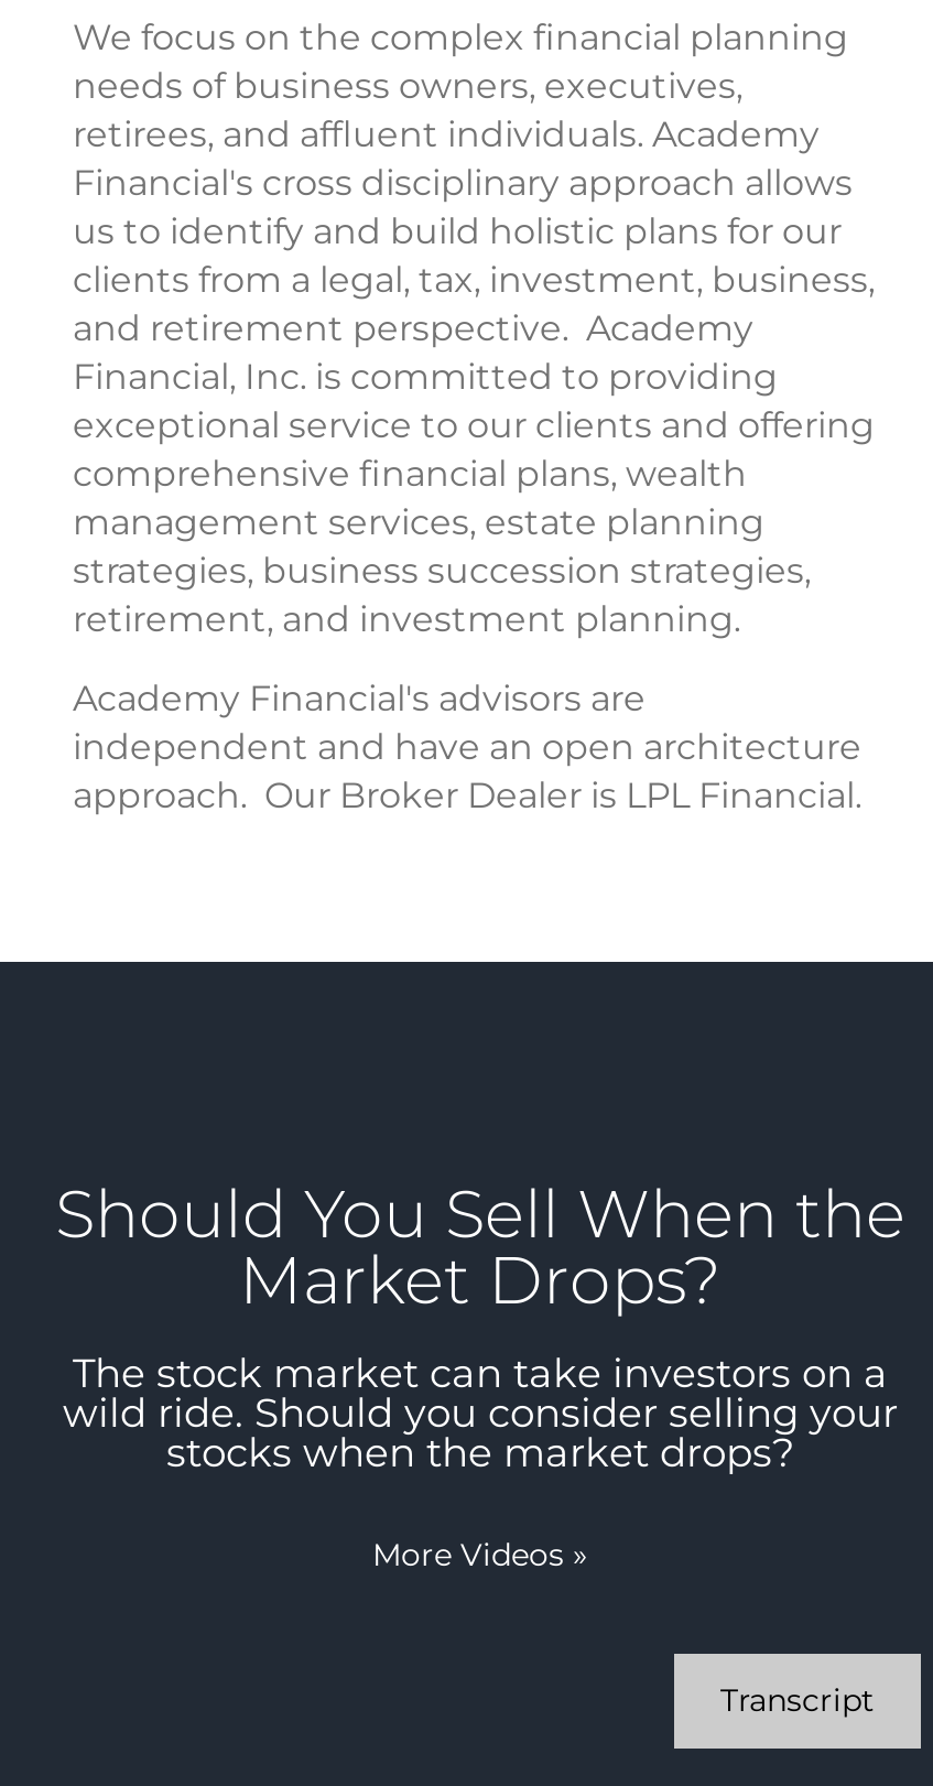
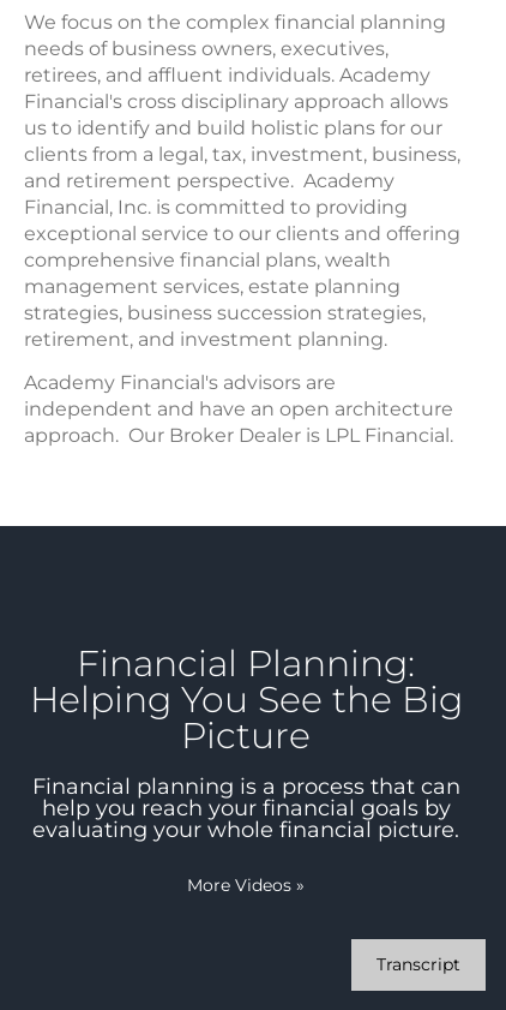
[55,1173,905,1477] Should You Sell When the | Market Drops? | The stock market can take investors on a | wild ride. Should you consider selling your | stocks when the market drops? -> [29,641,462,843] Financial Planning: | Helping You See the Big | Picture | Financial planning is a process that can | help you reach your financial goals by | evaluating your whole financial picture.

